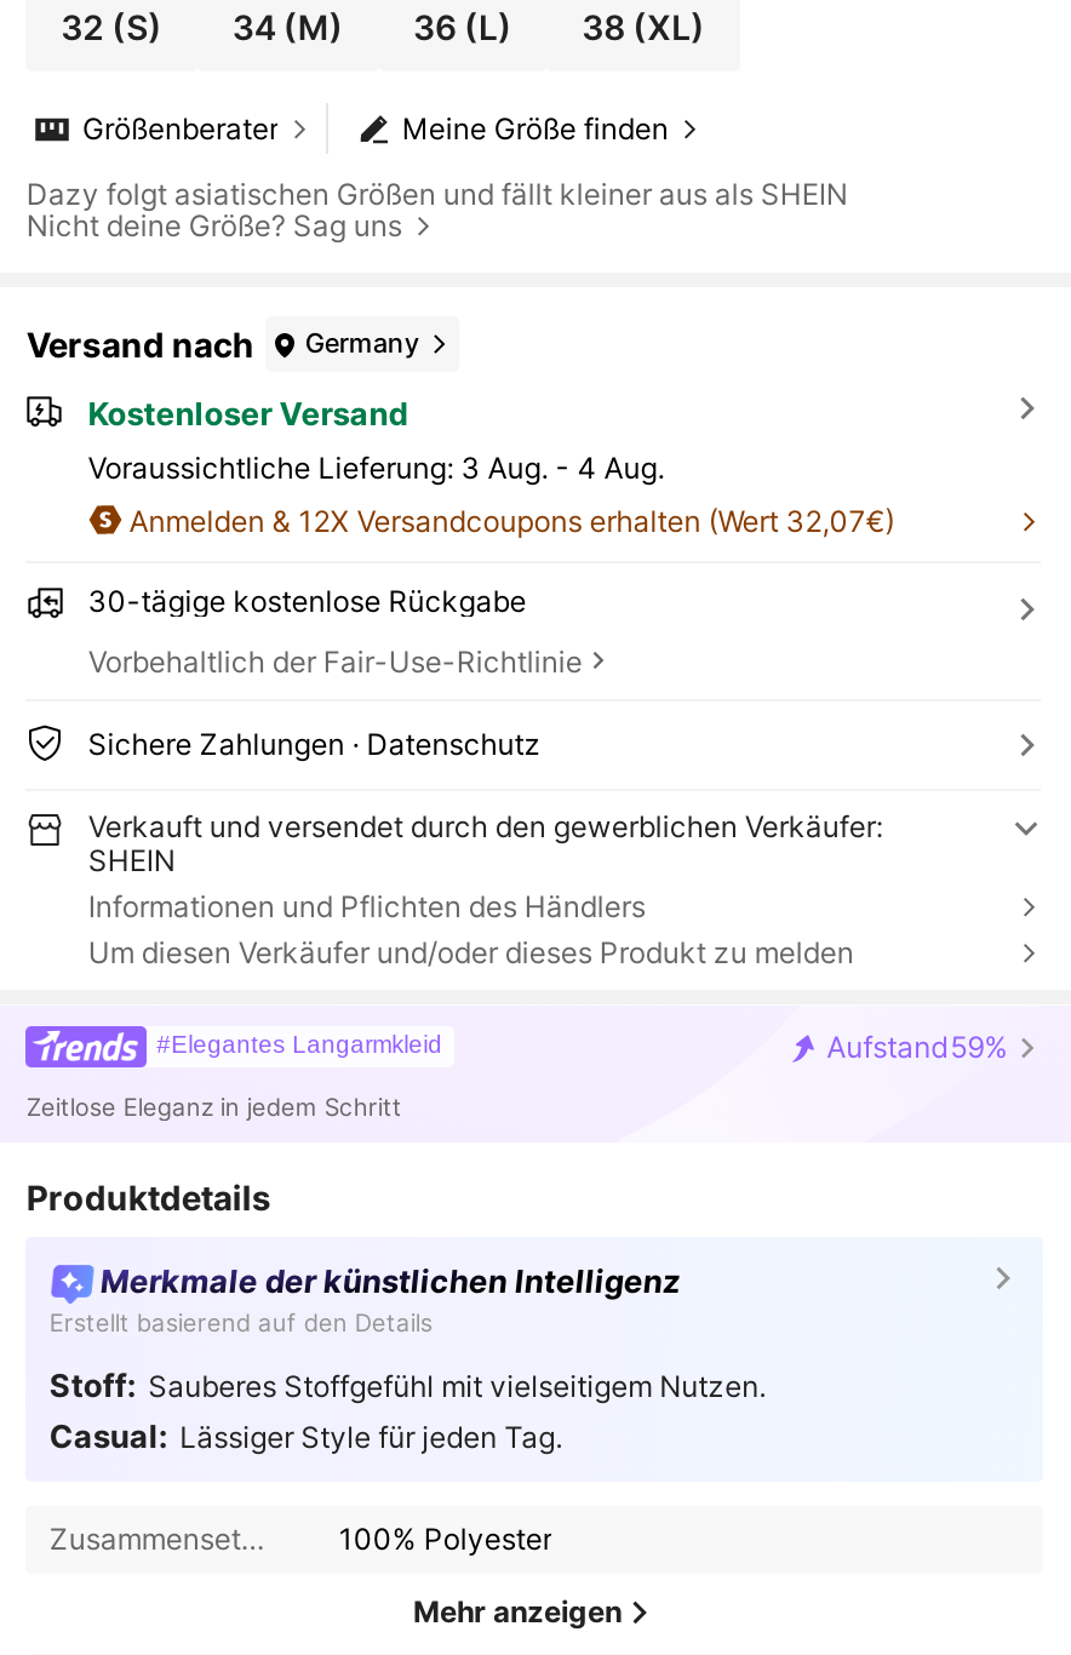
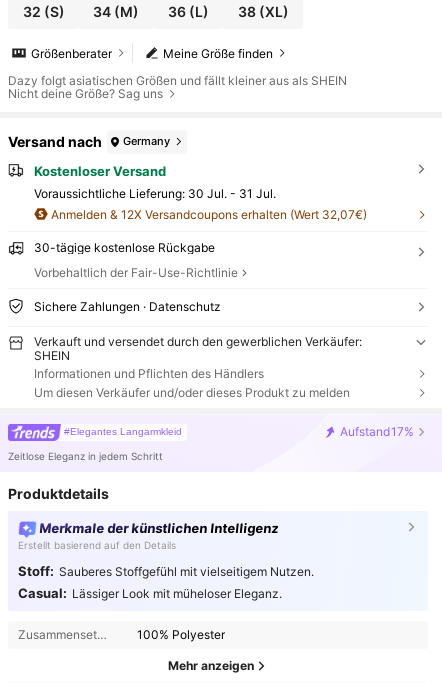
[88,450,664,486] Voraussichtliche Lieferung: 3 Aug. - 4 Aug. -> [34,186,276,201] Voraussichtliche Lieferung: 30 Jul. - 31 Jul.
[827,1028,1008,1064] Aufstand59% -> [340,424,414,439] Aufstand17%
[49,1417,562,1456] Casual: Lässiger Style für jeden Tag. -> [18,585,282,601] Casual: Lässiger Look mit müheloser Eleganz.

